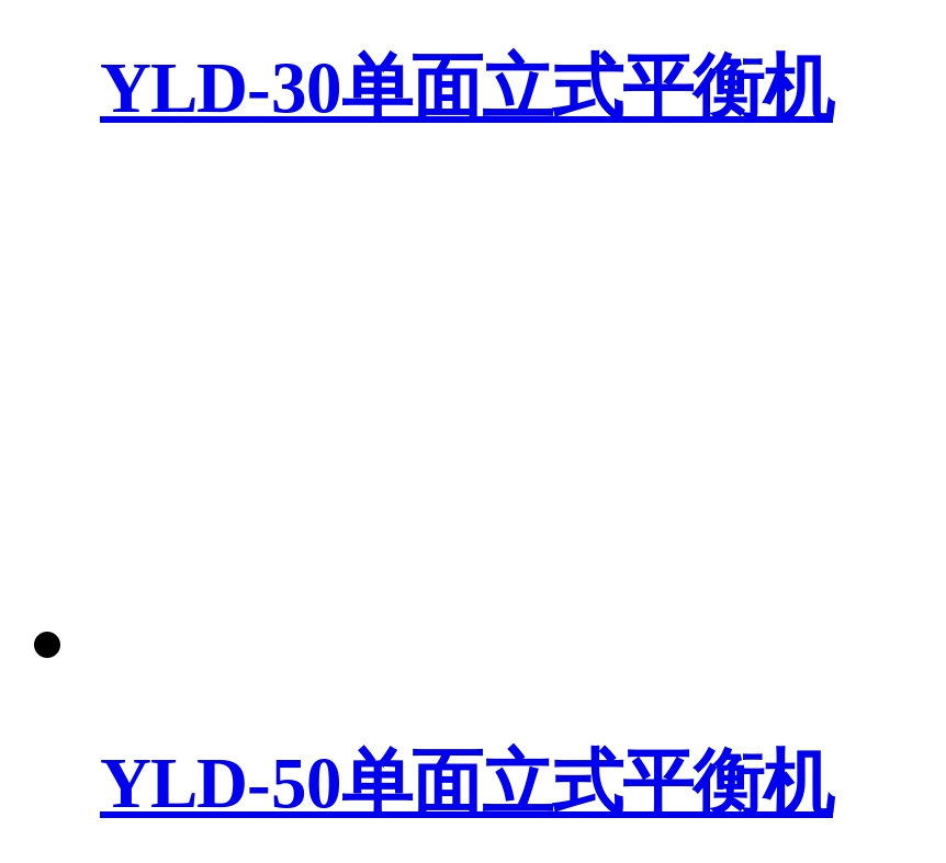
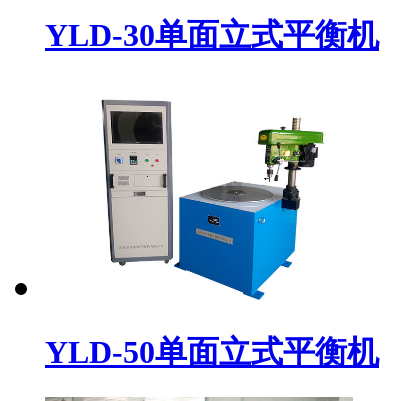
none -> [101,99,324,301] [image]

